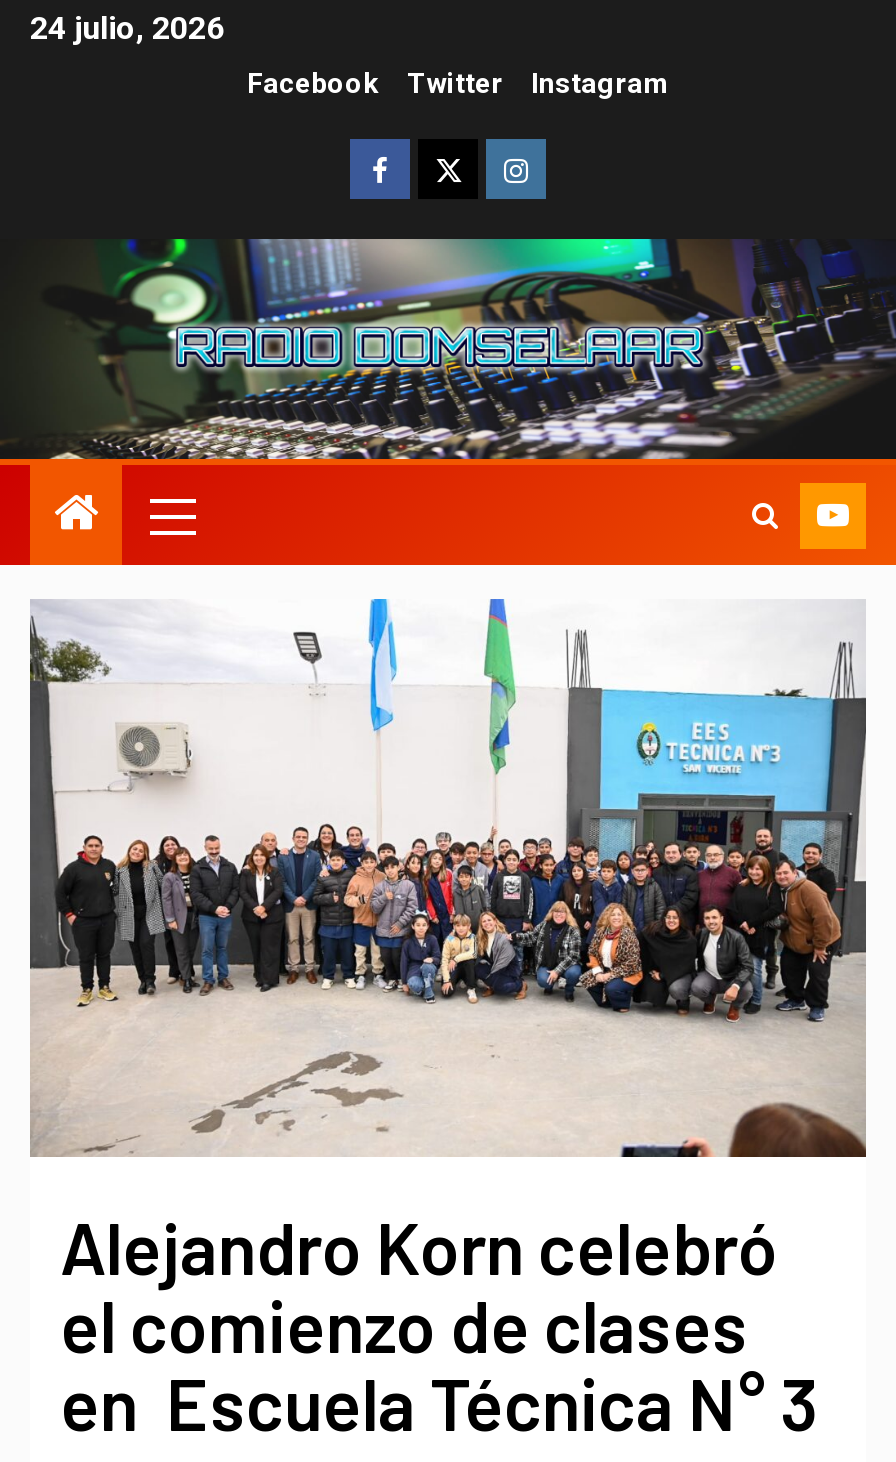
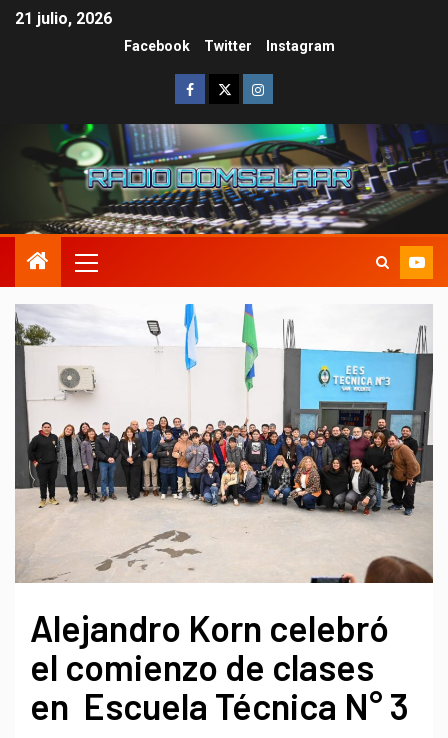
[30,10,224,48] 24 julio, 2026 -> [15,9,112,28] 21 julio, 2026

